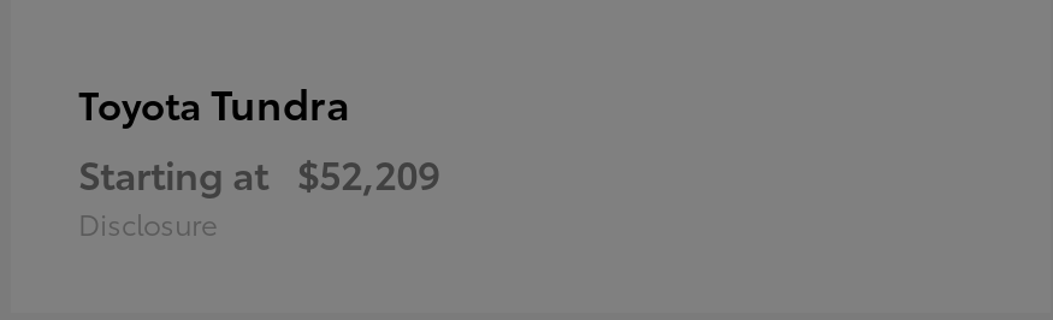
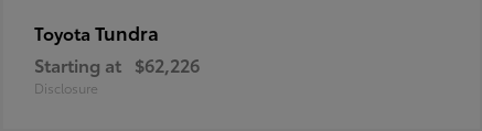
[78,144,439,199] Starting at $52,209 -> [34,52,200,77] Starting at $62,226

